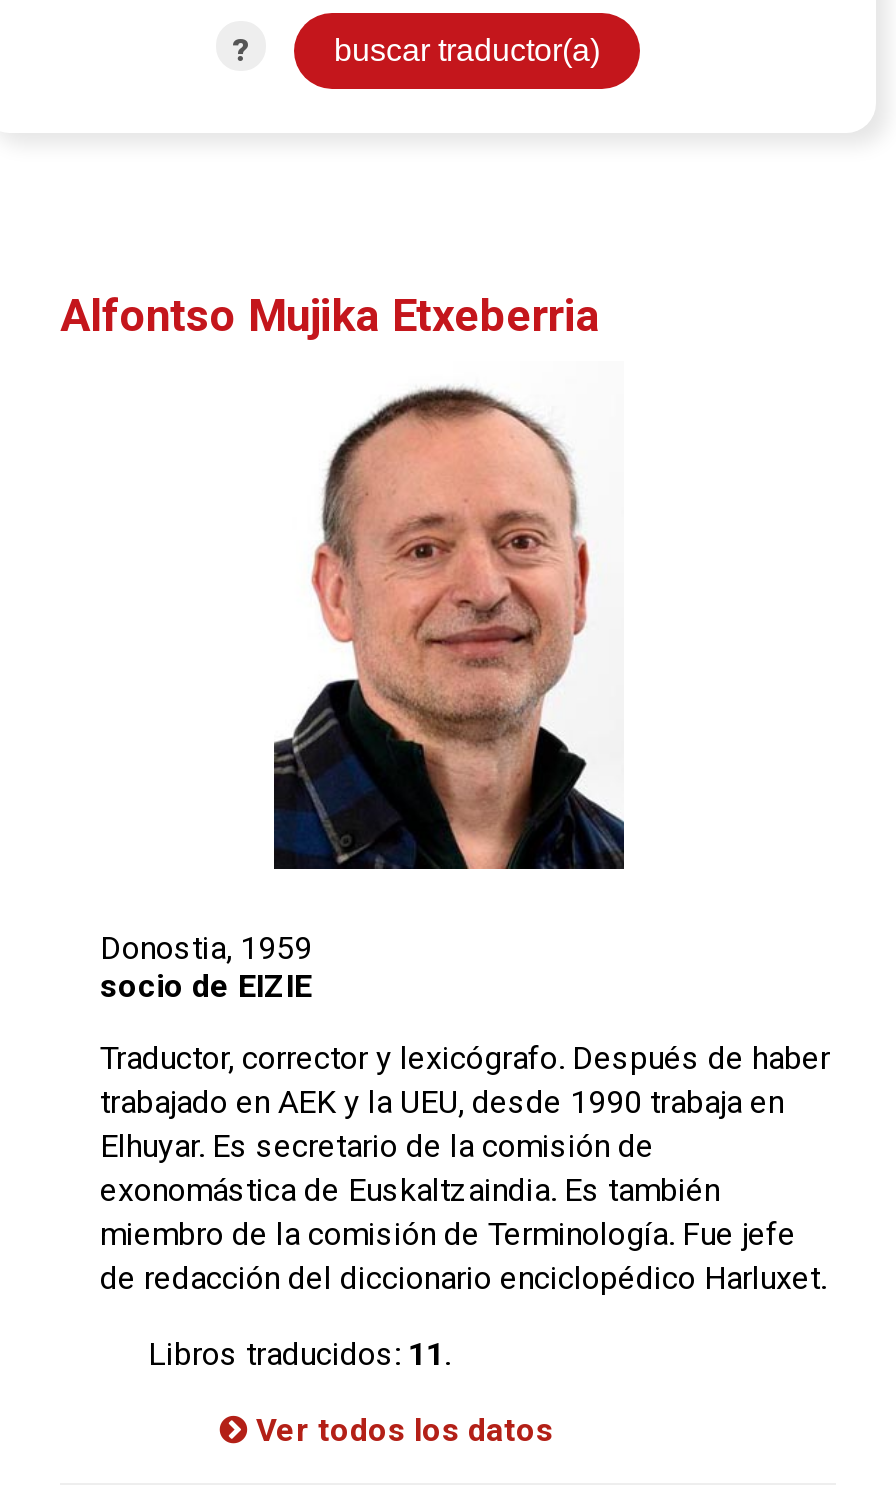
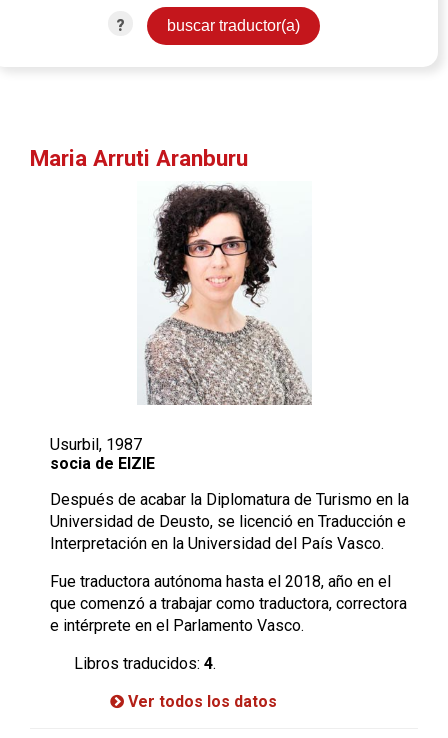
[60,290,600,342] Alfontso Mujika Etxeberria -> [30,145,248,171] Maria Arruti Aranburu
[100,385,830,1374] [image] | Donostia, 1959 | socio de EIZIE | Traductor, corrector y lexicógrafo. Después de haber | trabajado en AEK y la UEU, desde 1990 trabaja en | Elhuyar. Es secretario de la comisión de | exonomástica de Euskaltzaindia. Es también | miembro de la comisión de Terminología. Fue jefe | de redacción del diccionario enciclopédico Harluxet. | Libros traducidos: 11. -> [50,184,409,673] [image] | Usurbil, 1987 | socia de EIZIE | Después de acabar la Diplomatura de Turismo en la | Universidad de Deusto, se licenció en Traducción e | Interpretación en la Universidad del País Vasco. | Fue traductora autónoma hasta el 2018, año en el | que comenzó a trabajar como traductora, correctora | e intérprete en el Parlamento Vasco. | Libros traducidos: 4.

